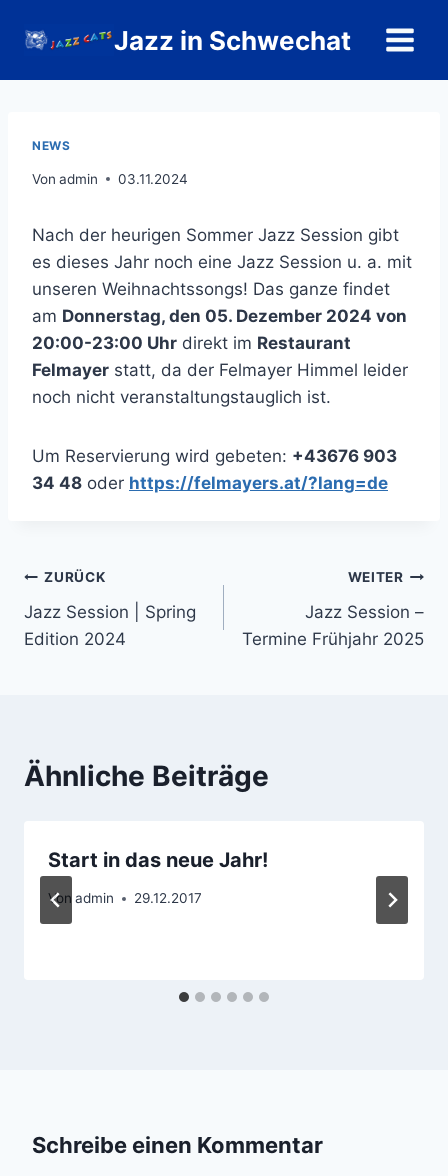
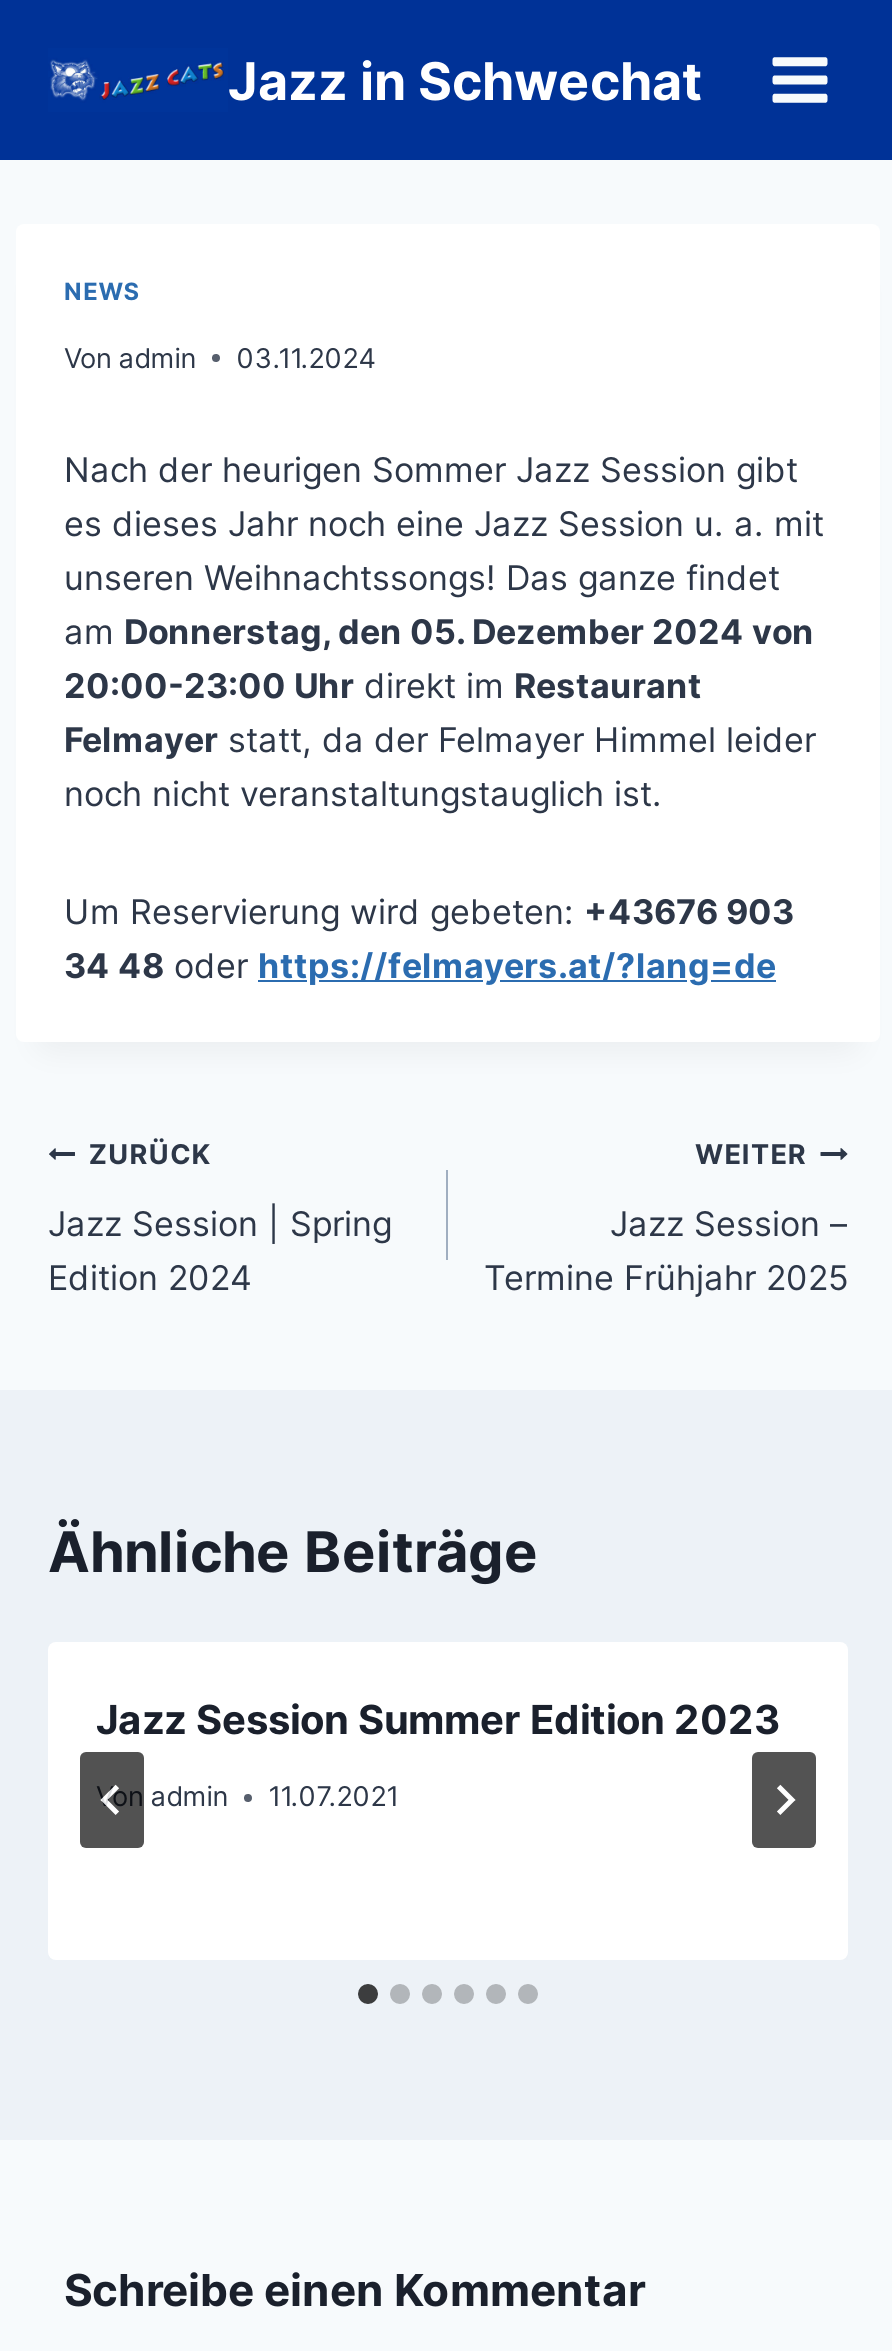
[48,848,268,872] Start in das neue Jahr! -> [96,1695,780,1743] Jazz Session Summer Edition 2023
[134,890,202,906] 29.12.2017 -> [268,1780,398,1812] 11.07.2021

